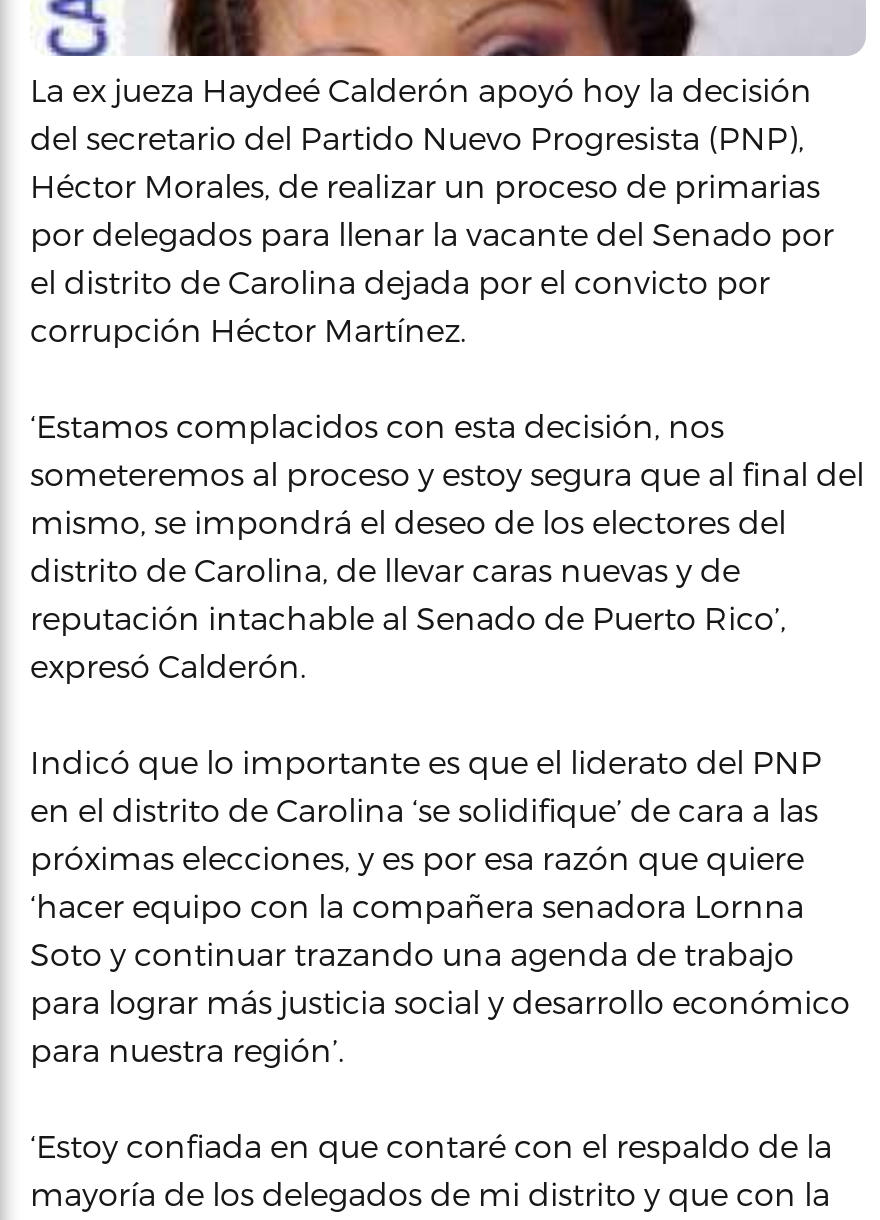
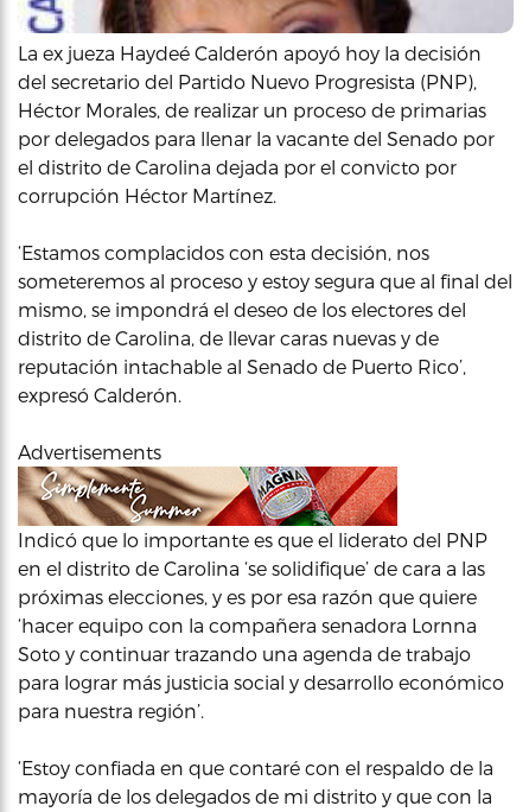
none -> [17,465,399,526] [image]
none -> [18,440,161,463] Advertisements

